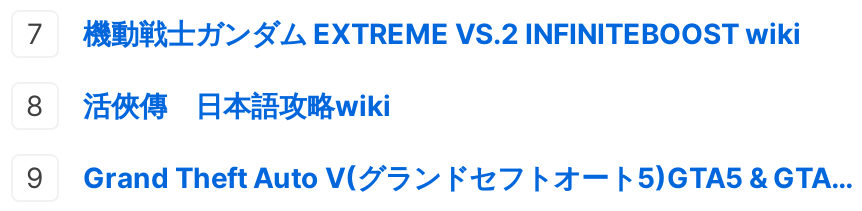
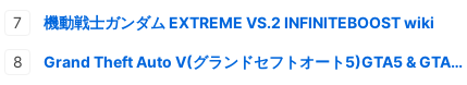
[83,87,391,121] 活俠傳 日本語攻略wiki -> none

